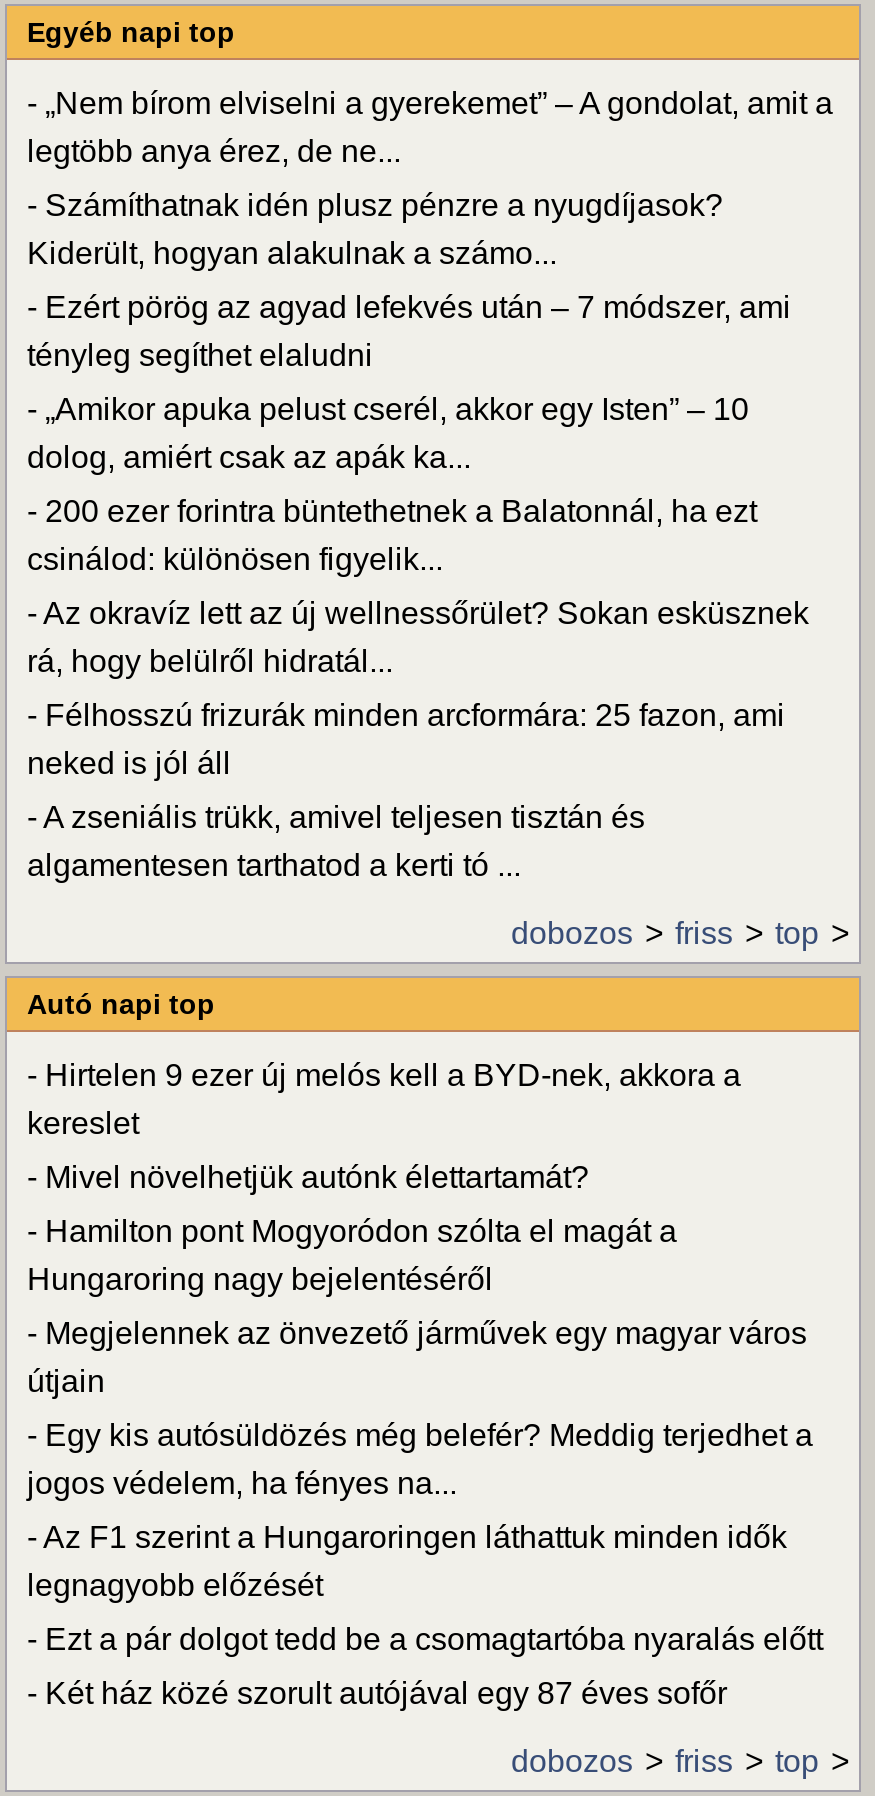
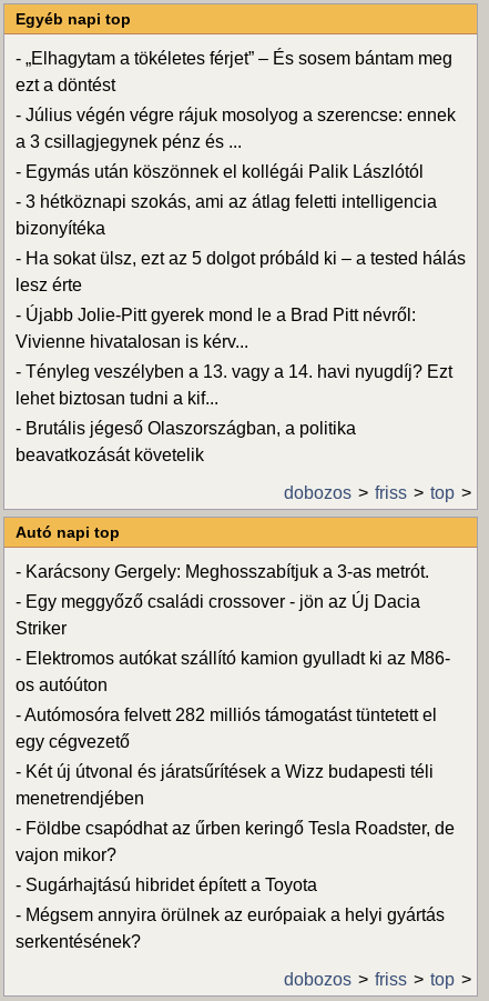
[27,86,833,168] - „Nem bírom elviselni a gyerekemet” – A gondolat, amit a | legtöbb anya érez, de ne... -> [16,49,452,94] - „Elhagytam a tökéletes férjet” – És sosem bántam meg | ezt a döntést
[27,188,723,270] - Számíthatnak idén plusz pénzre a nyugdíjasok? | Kiderült, hogyan alakulnak a számo... -> [16,106,456,151] - Július végén végre rájuk mosolyog a szerencse: ennek | a 3 csillagjegynek pénz és ...
[27,290,791,372] - Ezért pörög az agyad lefekvés után – 7 módszer, ami | tényleg segíthet elaludni -> [16,162,424,181] - Egymás után köszönnek el kollégái Palik Lászlótól
[27,392,749,474] - „Amikor apuka pelust cserél, akkor egy Isten” – 10 | dolog, amiért csak az apák ka... -> [16,192,437,238] - 3 hétköznapi szokás, ami az átlag feletti intelligencia | bizonyítéka
[27,494,757,576] - 200 ezer forintra büntethetnek a Balatonnál, ha ezt | csinálod: különösen figyelik... -> [16,249,466,294] - Ha sokat ülsz, ezt az 5 dolgot próbáld ki – a tested hálás | lesz érte
[27,596,809,678] - Az okravíz lett az új wellnessőrület? Sokan esküsznek | rá, hogy belülről hidratál... -> [16,306,416,351] - Újabb Jolie-Pitt gyerek mond le a Brad Pitt névről: | Vivienne hivatalosan is kérv...
[27,698,785,780] - Félhosszú frizurák minden arcformára: 25 fazon, ami | neked is jól áll -> [16,362,452,408] - Tényleg veszélyben a 13. vagy a 14. havi nyugdíj? Ezt | lehet biztosan tudni a kif...
[27,800,645,882] - A zseniális trükk, amivel teljesen tisztán és | algamentesen tarthatod a kerti tó ... -> [16,419,356,464] - Brutális jégeső Olaszországban, a politika | beavatkozását követelik
moved [27,916,819,1020] -> [16,483,455,541]: dobozos | friss | top | Autó napi top
[27,1058,741,1140] - Hirtelen 9 ezer új melós kell a BYD-nek, akkora a | kereslet -> [16,562,429,581] - Karácsony Gergely: Meghosszabítjuk a 3-as metrót.
[27,1160,589,1194] - Mivel növelhetjük autónk élettartamát? -> [16,592,420,638] - Egy meggyőző családi crossover - jön az Új Dacia | Striker
[27,1214,677,1296] - Hamilton pont Mogyoródon szólta el magát a | Hungaroring nagy bejelentéséről -> [16,649,450,694] - Elektromos autókat szállító kamion gyulladt ki az M86- | os autóúton
[27,1316,807,1398] - Megjelennek az önvezető járművek egy magyar város | útjain -> [16,705,437,751] - Autómosóra felvett 282 milliós támogatást tüntetett el | egy cégvezető
[27,1418,813,1500] - Egy kis autósüldözés még belefér? Meddig terjedhet a | jogos védelem, ha fényes na... -> [16,762,434,808] - Két új útvonal és járatsűrítések a Wizz budapesti téli | menetrendjében
[27,1520,787,1602] - Az F1 szerint a Hungaroringen láthattuk minden idők | legnagyobb előzését -> [16,819,455,864] - Földbe csapódhat az űrben keringő Tesla Roadster, de | vajon mikor?
[27,1622,823,1656] - Ezt a pár dolgot tedd be a csomagtartóba nyaralás előtt -> [16,875,317,894] - Sugárhajtású hibridet épített a Toyota
[27,1676,727,1710] - Két ház közé szorult autójával egy 87 éves sofőr -> [16,905,445,951] - Mégsem annyira örülnek az európaiak a helyi gyártás | serkentésének?

